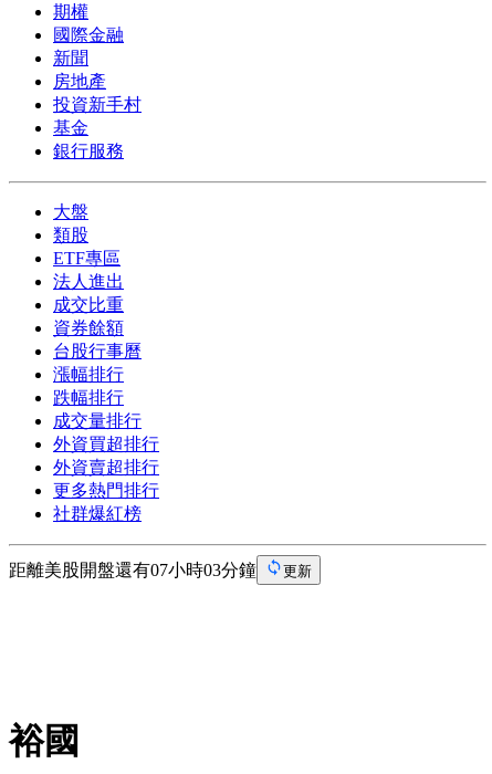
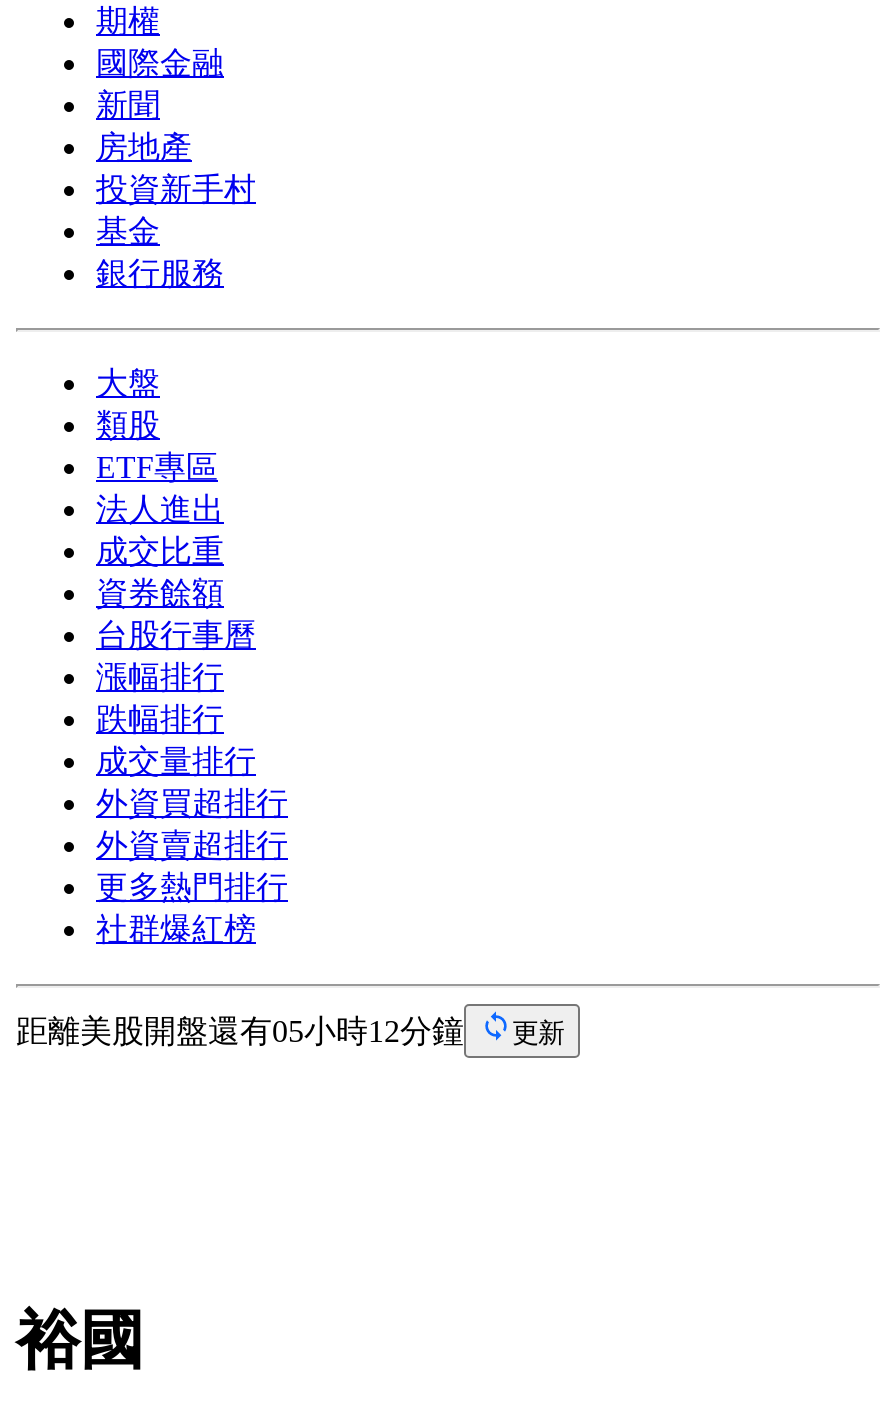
[9,560,257,579] 距離美股開盤還有07小時03分鐘 -> [16,1014,464,1048] 距離美股開盤還有05小時12分鐘

